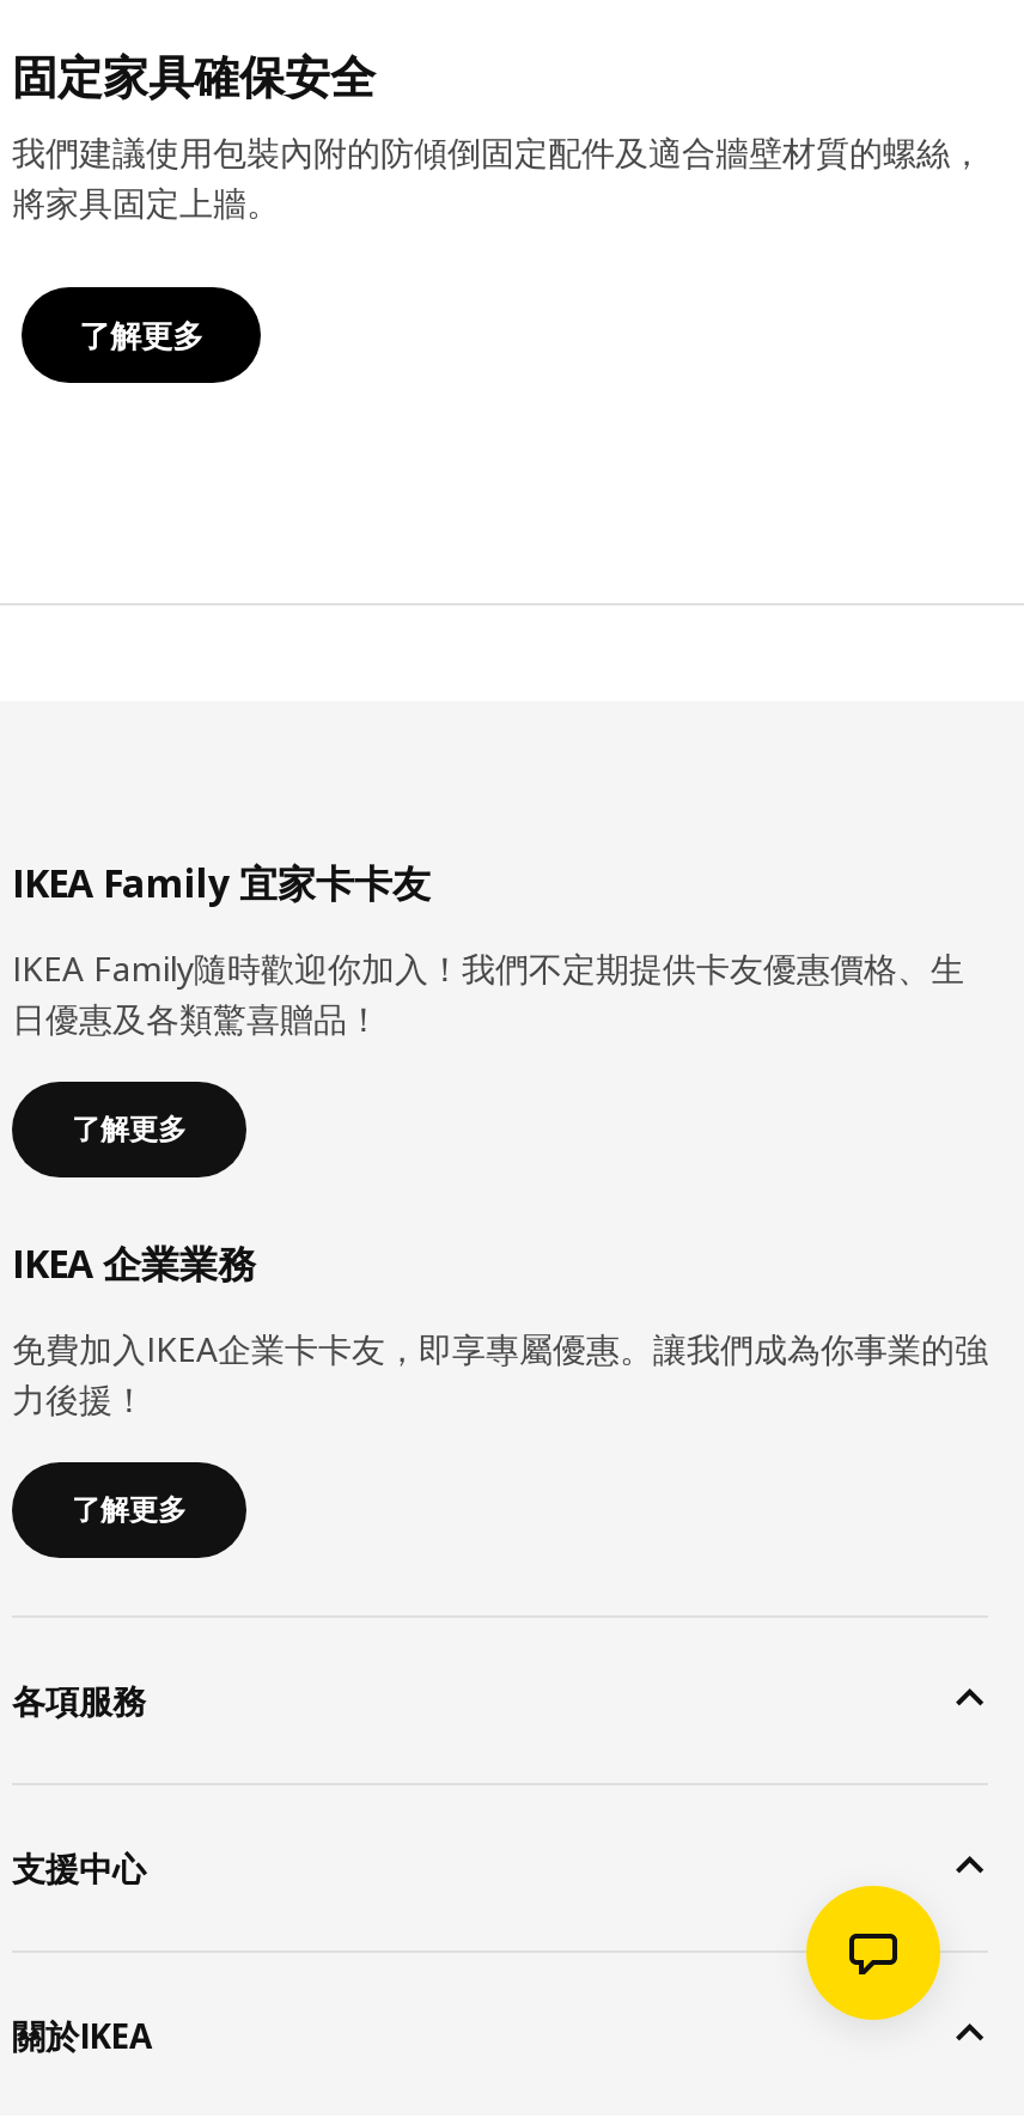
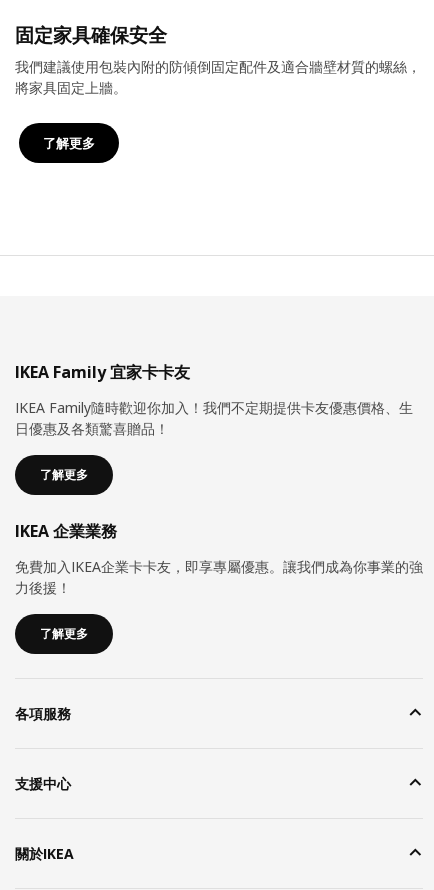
[804,1883,943,2022] [image] -> none

